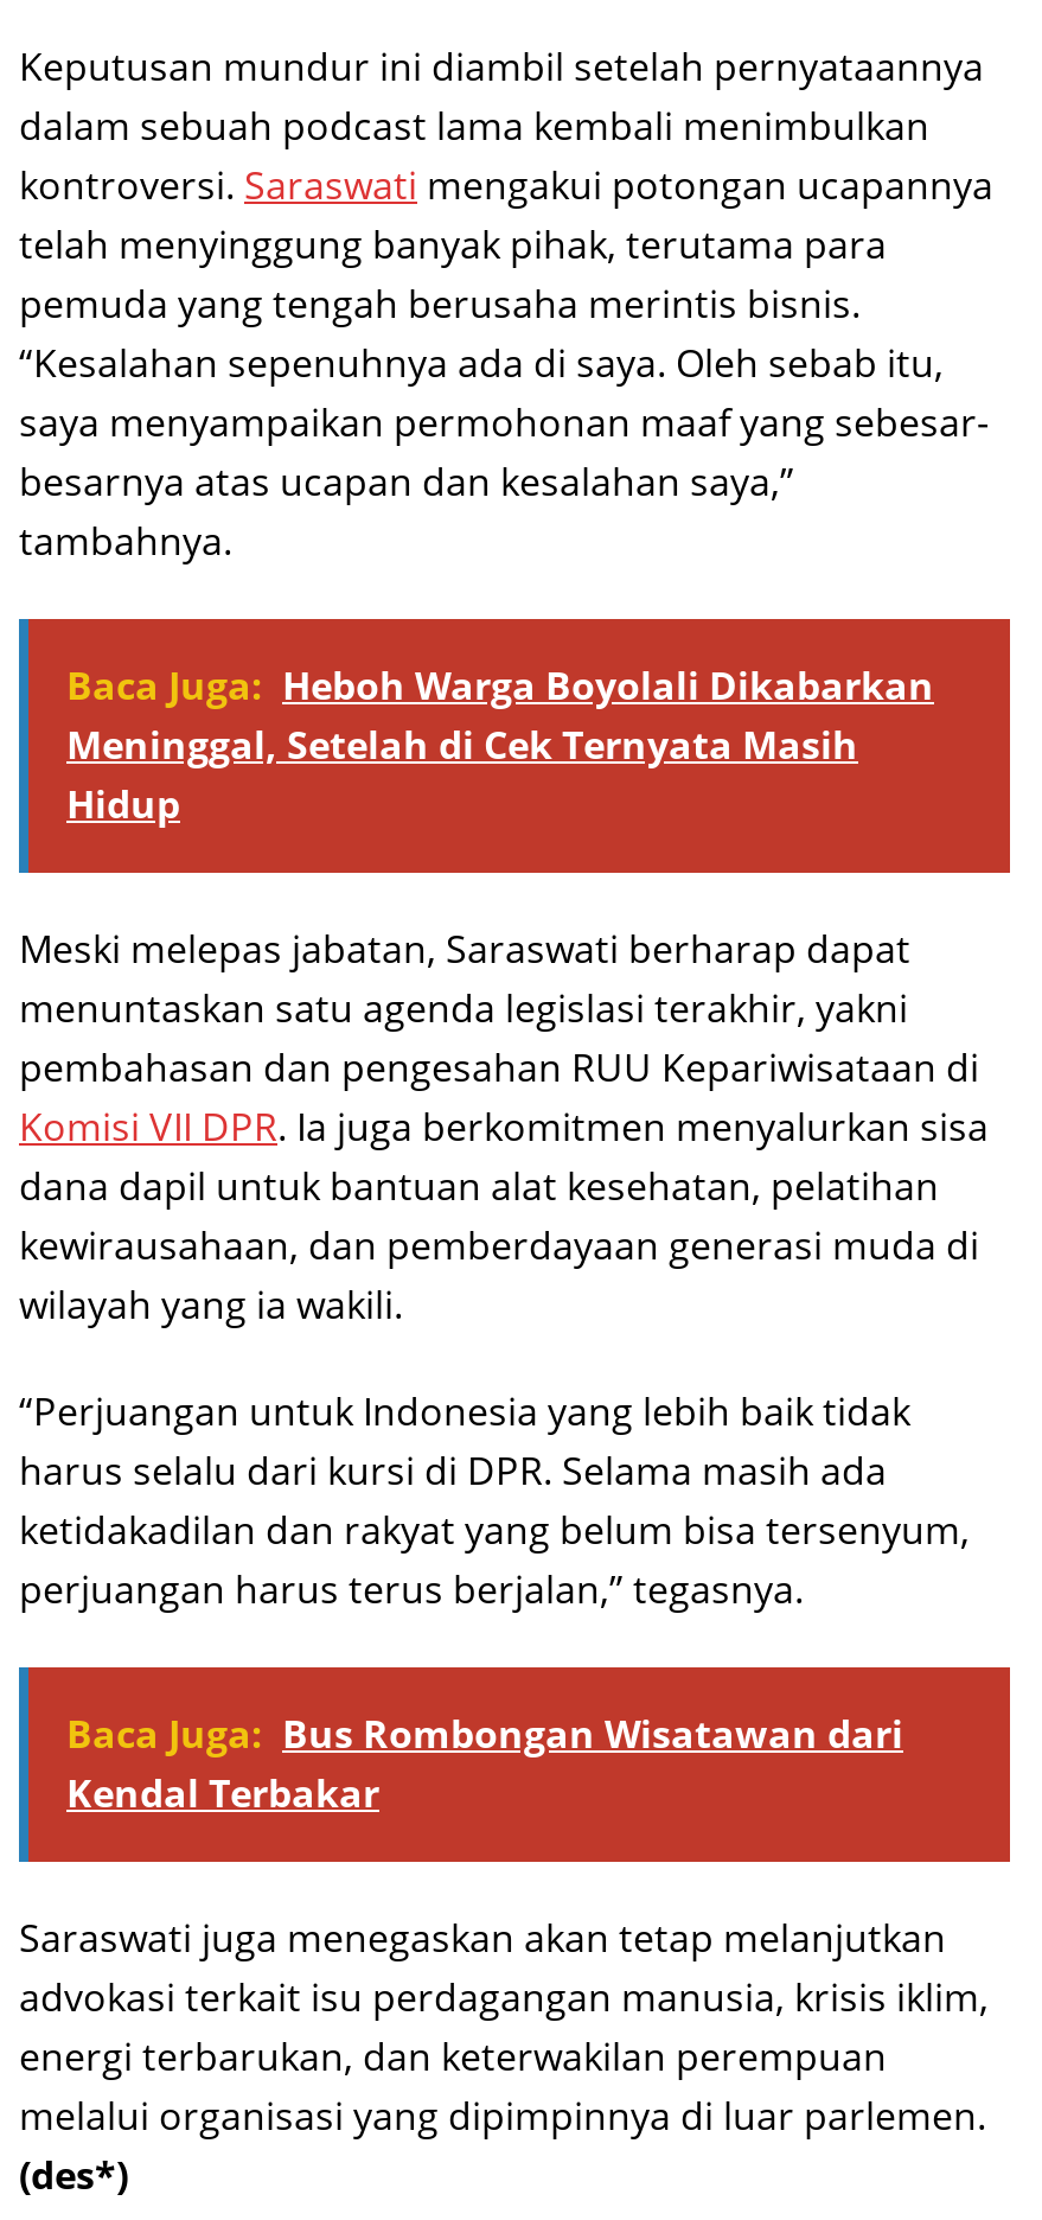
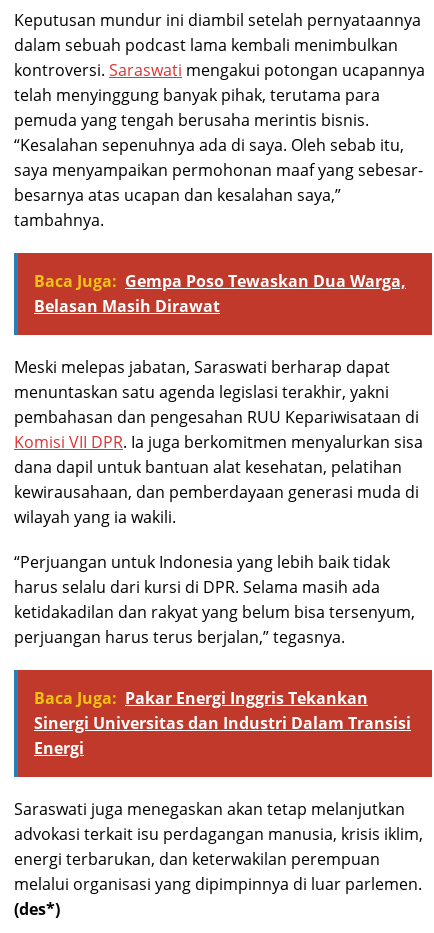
[66,660,934,830] Baca Juga: Heboh Warga Boyolali Dikabarkan | Meninggal, Setelah di Cek Ternyata Masih | Hidup -> [34,270,406,317] Baca Juga: Gempa Poso Tewaskan Dua Warga, | Belasan Masih Dirawat
moved [19,923,989,1615] -> [14,356,423,648]: Meski melepas jabatan, Saraswati berharap dapat | menuntaskan satu agenda legislasi terakhir, yakni | pembahasan dan pengesahan RUU Kepariwisataan di | ... | ketidakadilan dan rakyat yang belum bisa tersenyum, | perjuangan harus terus berjalan,” tegasnya.
[66,1708,903,1819] Baca Juga: Bus Rombongan Wisatawan dari | Kendal Terbakar -> [34,687,411,759] Baca Juga: Pakar Energi Inggris Tekankan | Sinergi Universitas dan Industri Dalam Transisi | Energi

